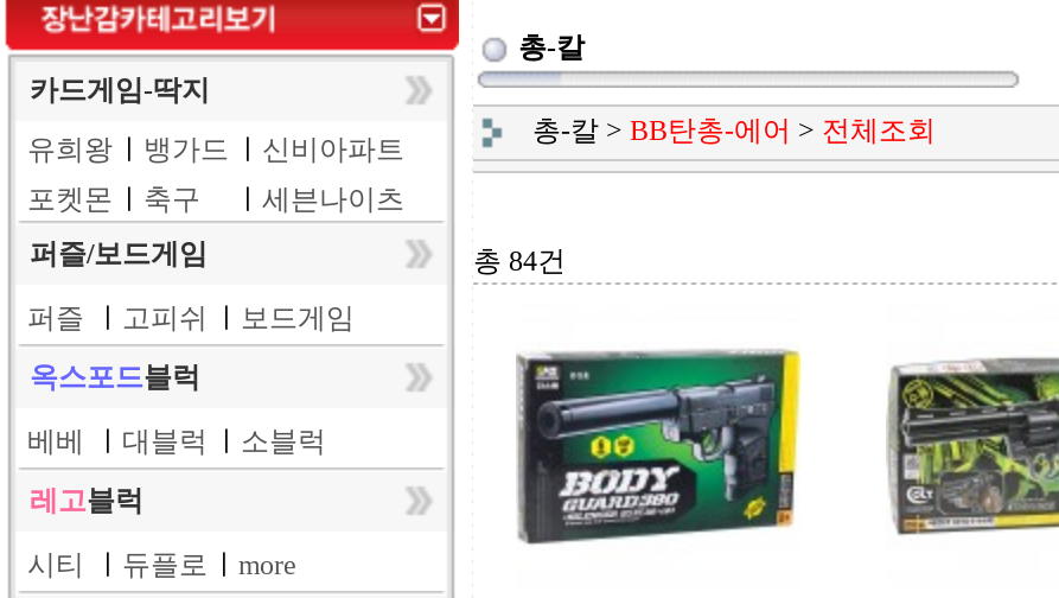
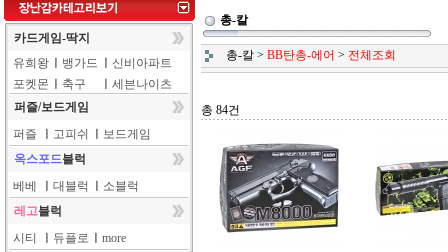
[516,342,803,551] [image] -> [220,143,340,233] [image]
[888,356,1052,536] [image] -> [377,151,445,225] [image]

